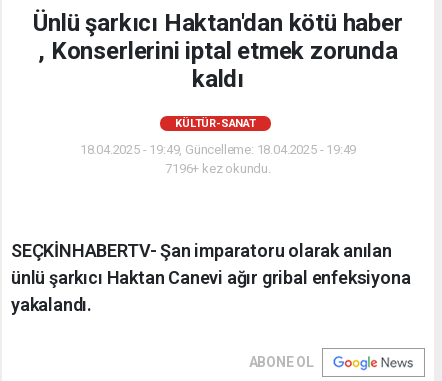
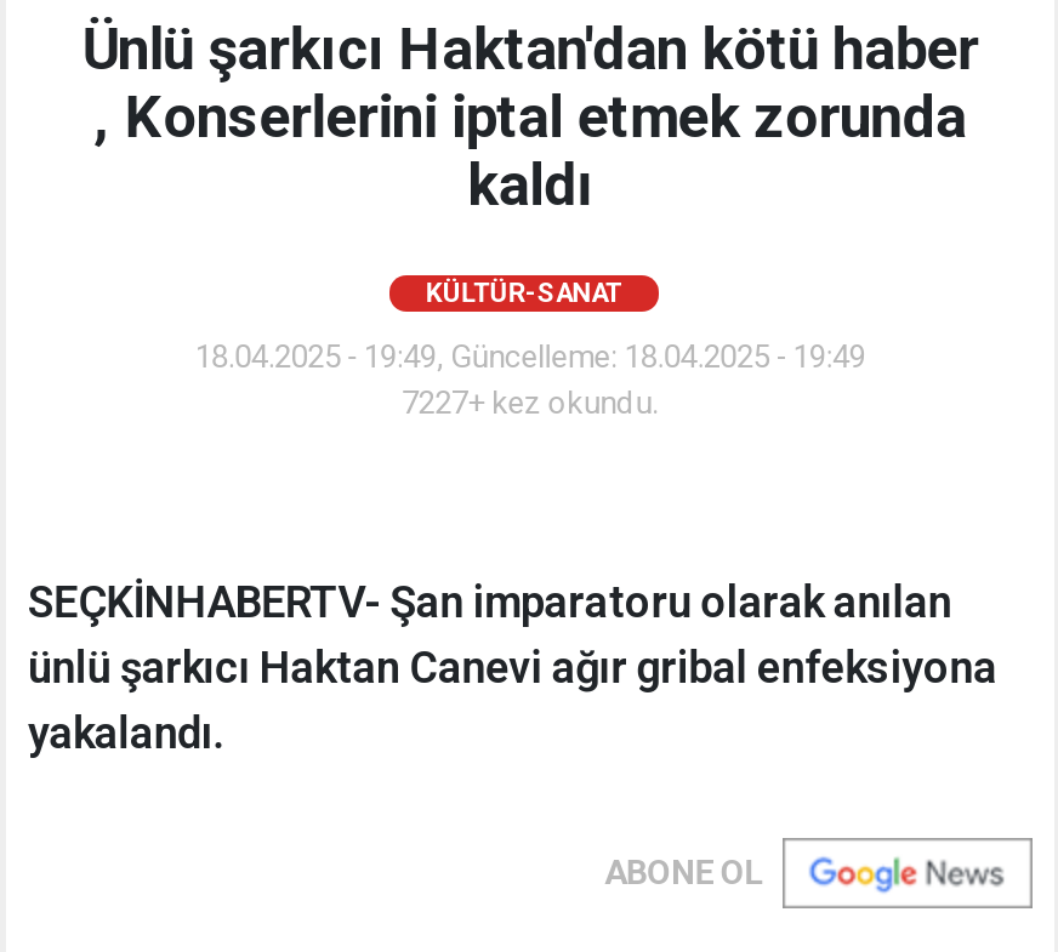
[165,161,271,176] 7196+ kez okundu. -> [402,384,659,420] 7227+ kez okundu.

